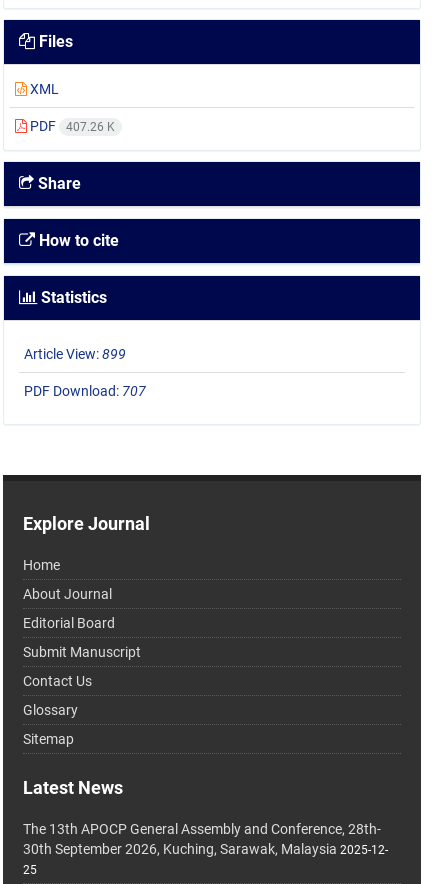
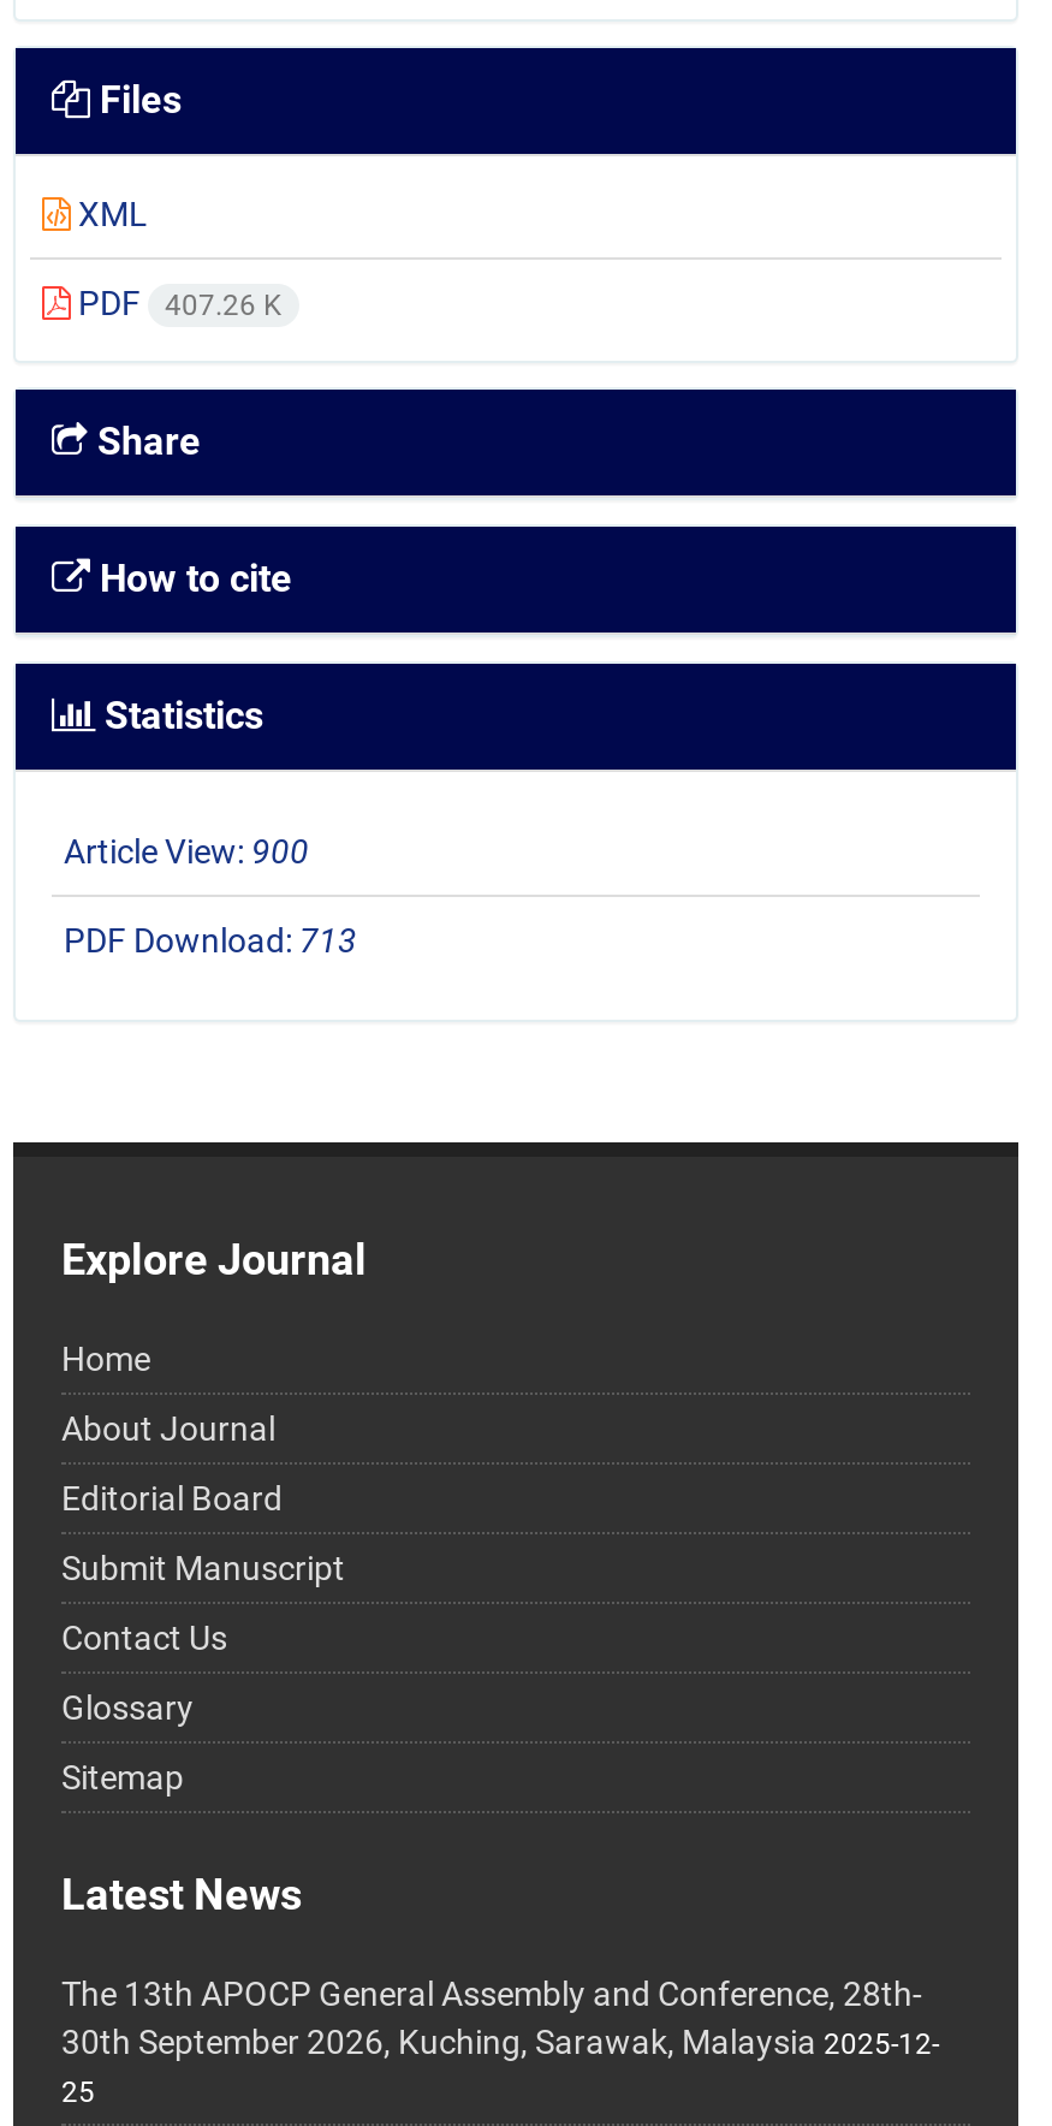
[24,346,126,362] Article View: 899 -> [64,833,309,871] Article View: 900
[24,383,146,399] PDF Download: 707 -> [64,922,357,960] PDF Download: 713

